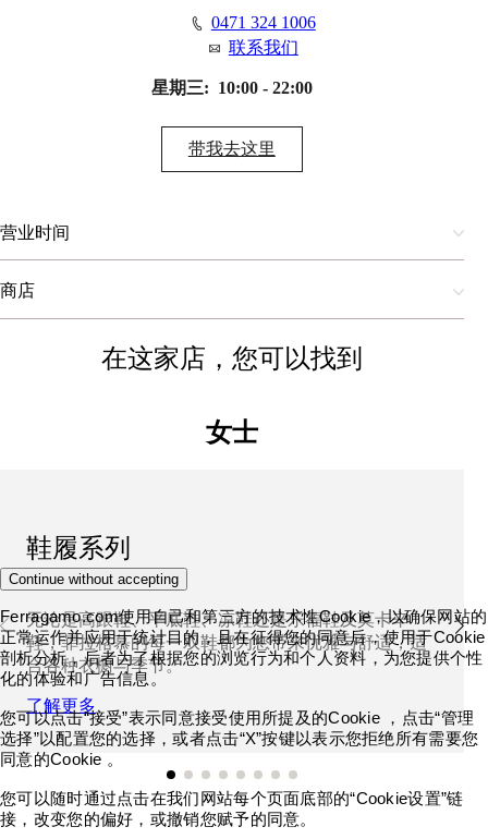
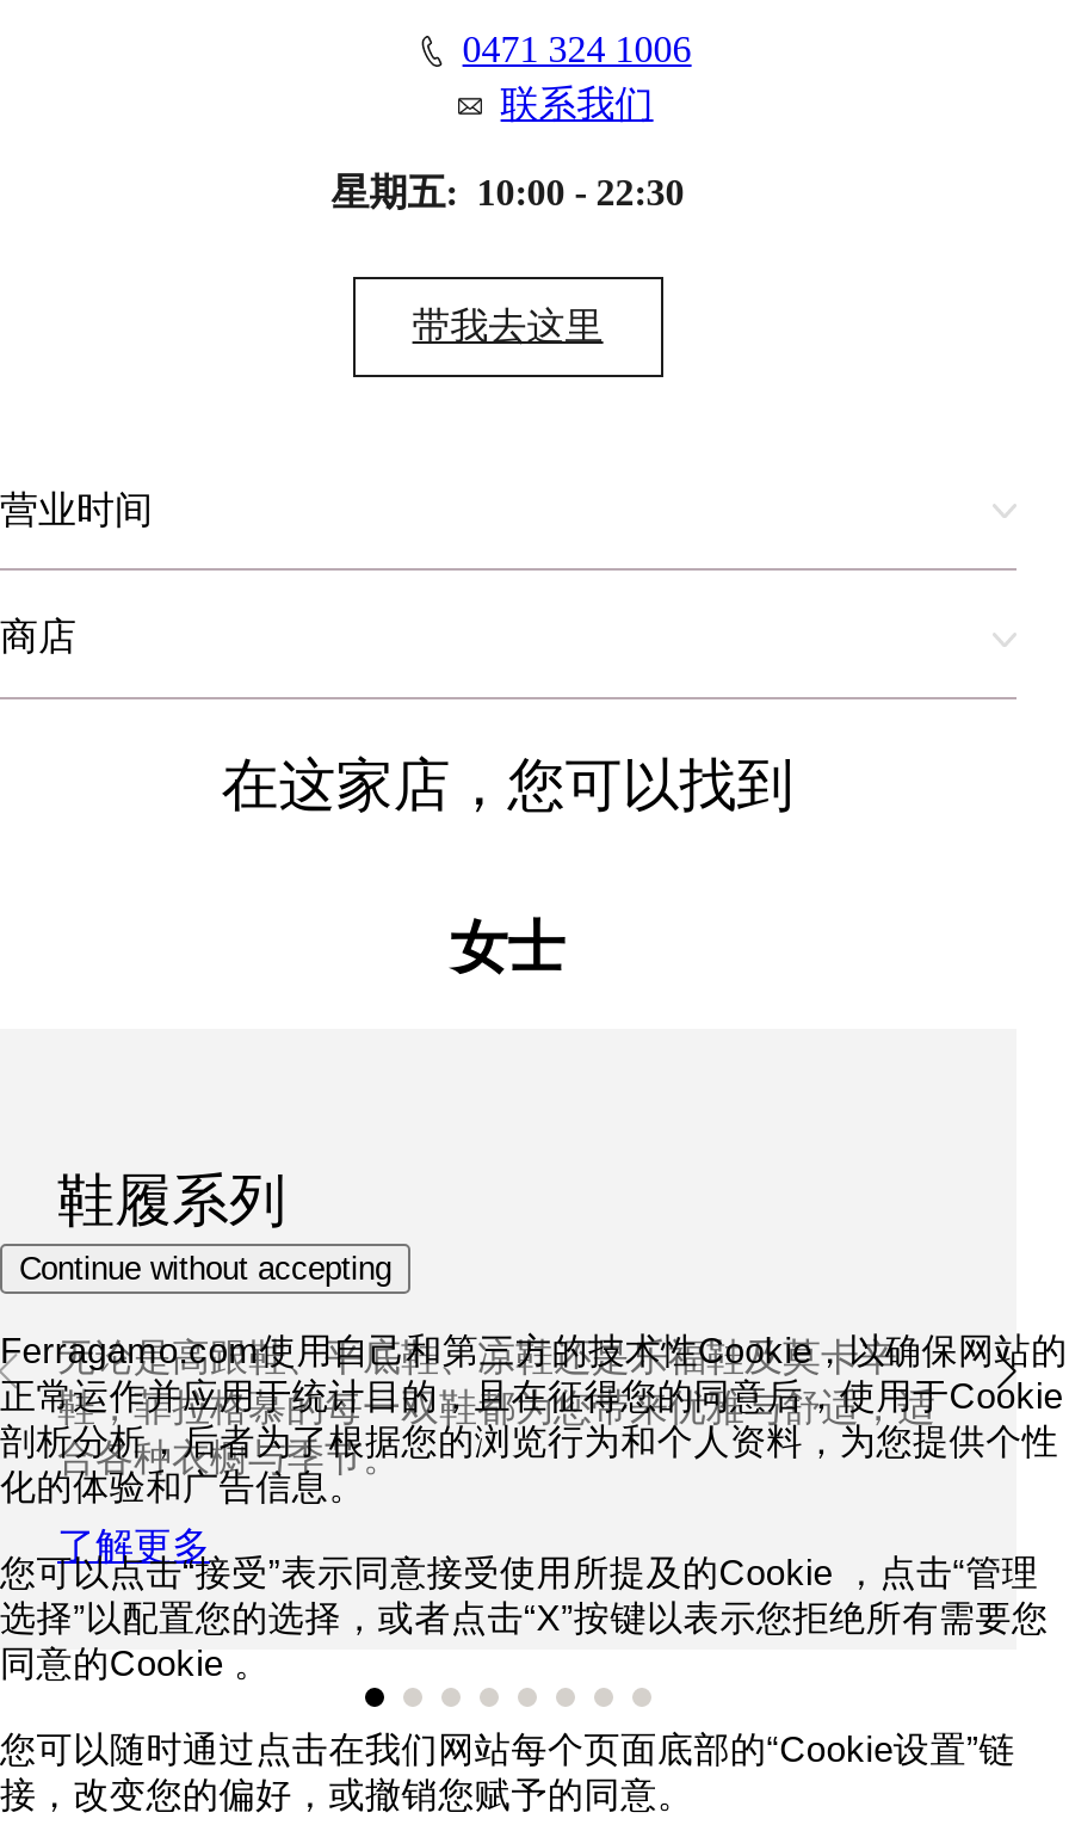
[151,79,312,97] 星期三: 10:00 - 22:00 -> [331,172,684,213] 星期五: 10:00 - 22:30

